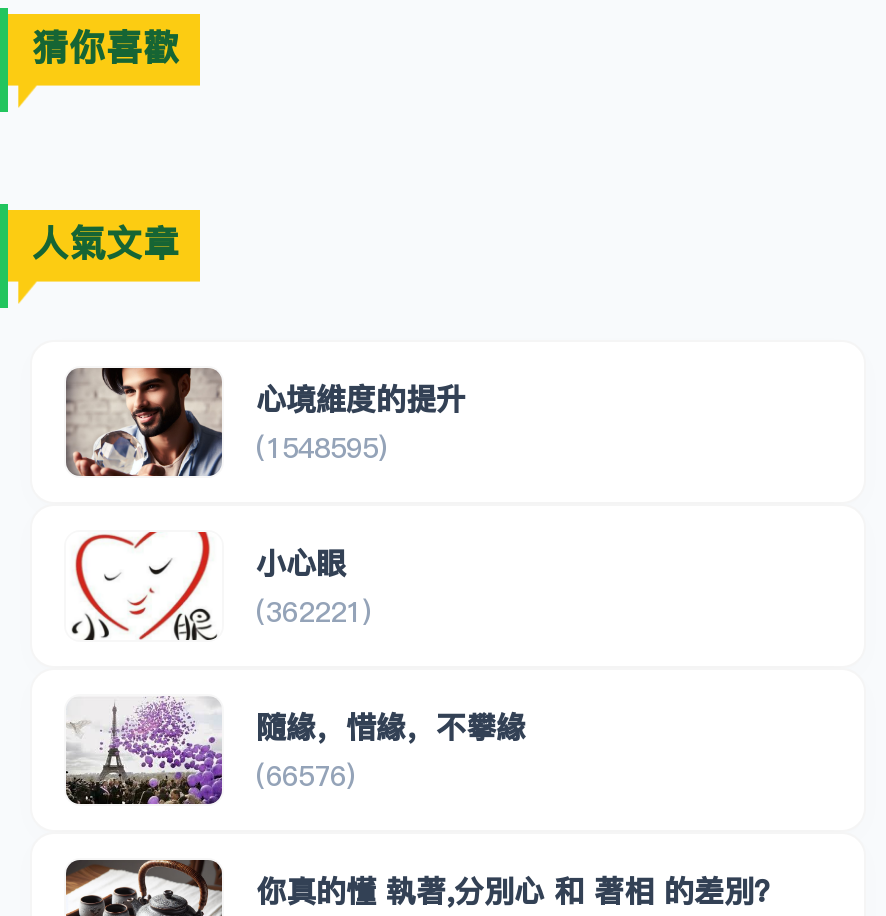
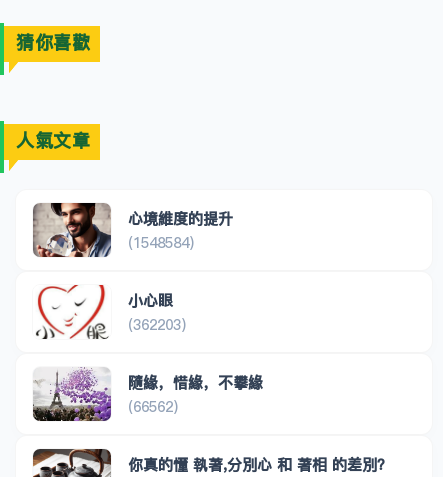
[256,427,388,467] (1548595) -> [128,232,194,252] (1548584)
[256,591,372,631] (362221) -> [128,314,186,334] (362203)
[256,755,356,795] (66576) -> [128,396,178,416] (66562)

